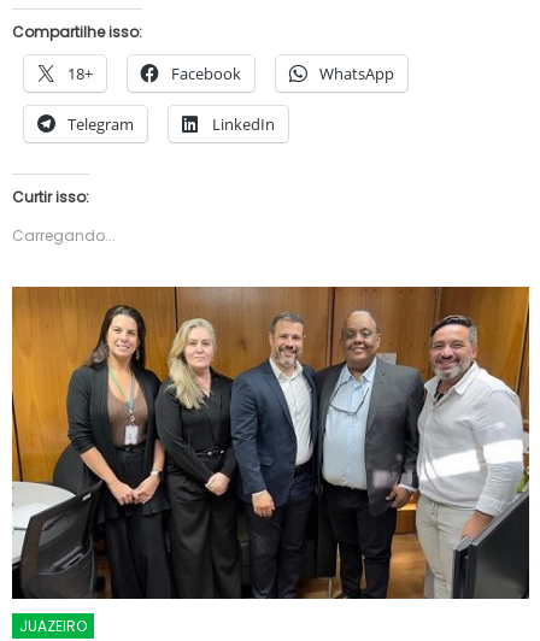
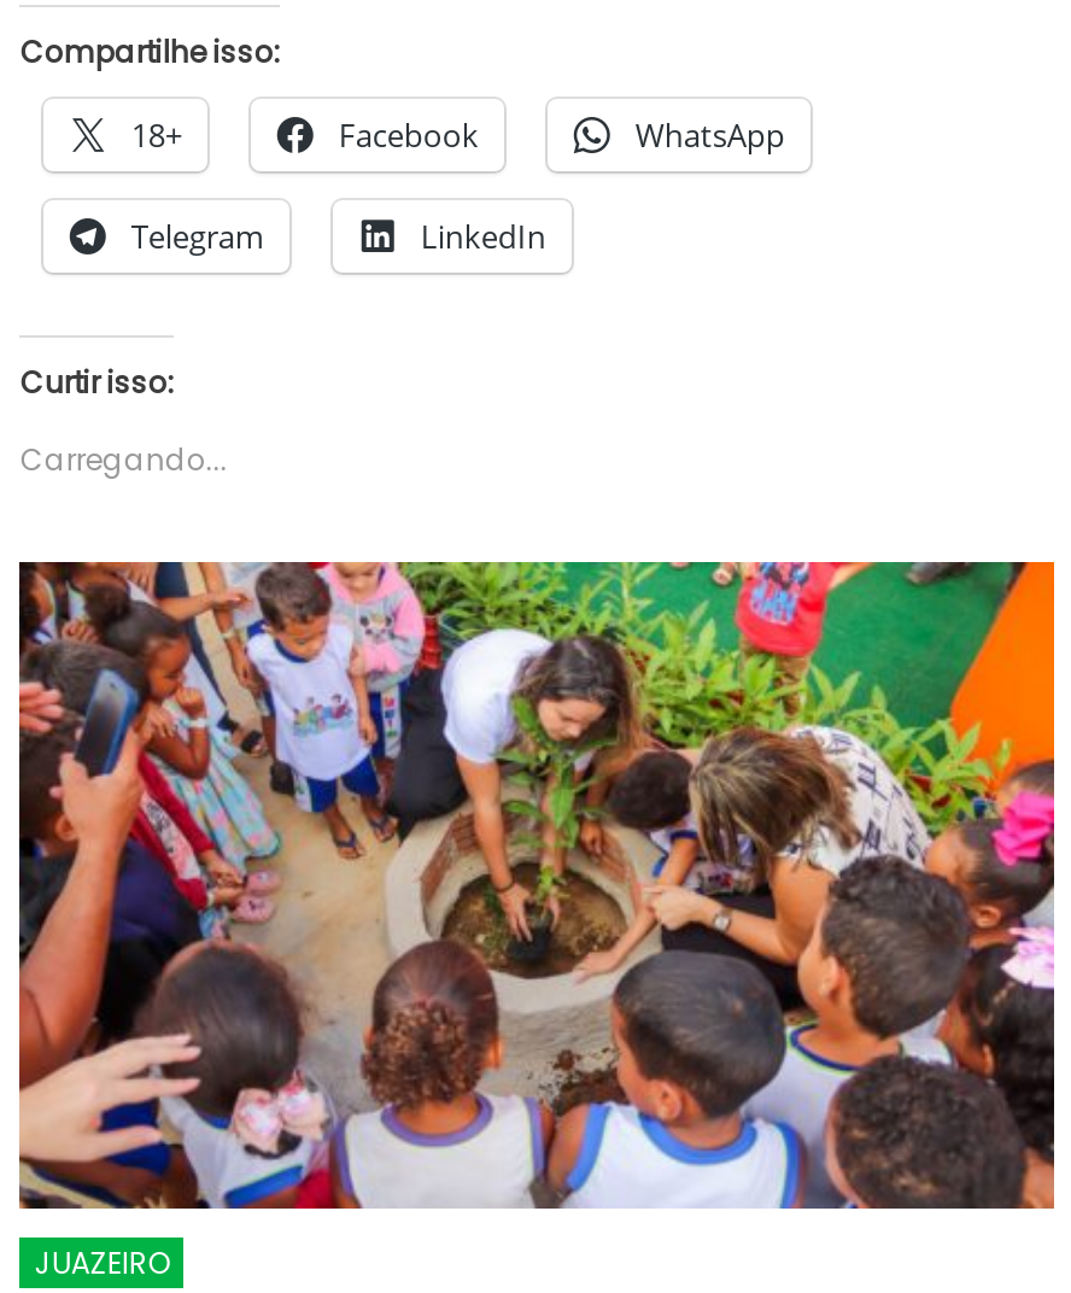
[11,286,530,600] [image] -> [17,561,1057,1212] [image]

